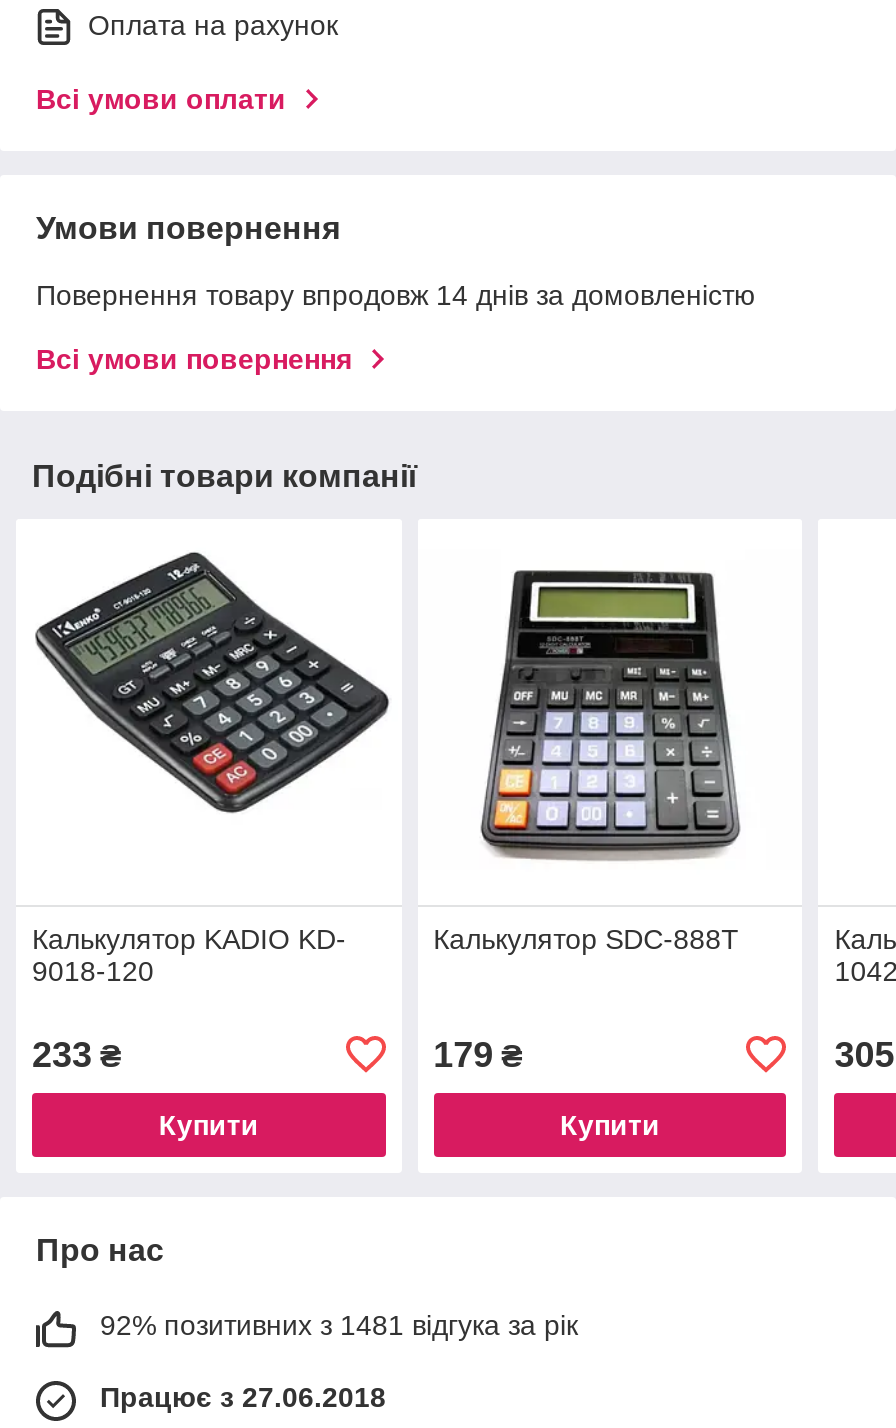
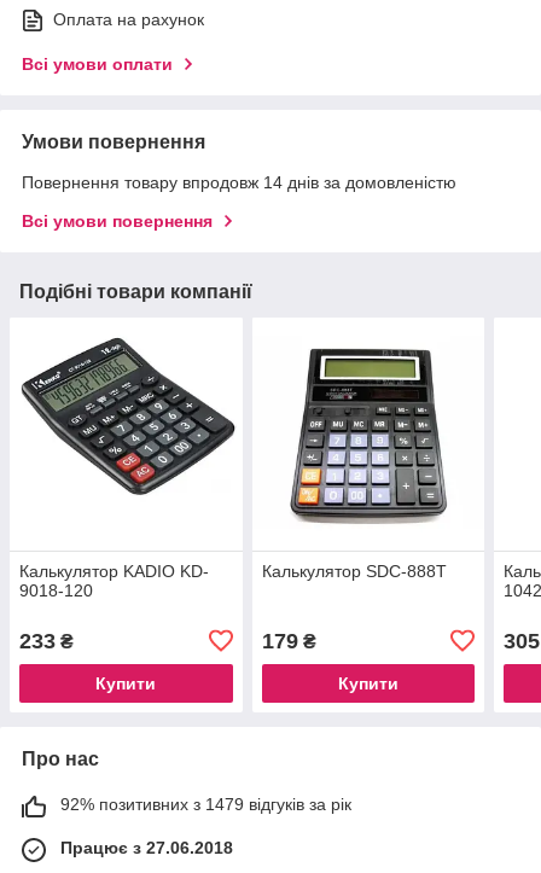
[100,1309,578,1341] 92% позитивних з 1481 відгука за рік -> [60,794,351,814] 92% позитивних з 1479 відгуків за рік

